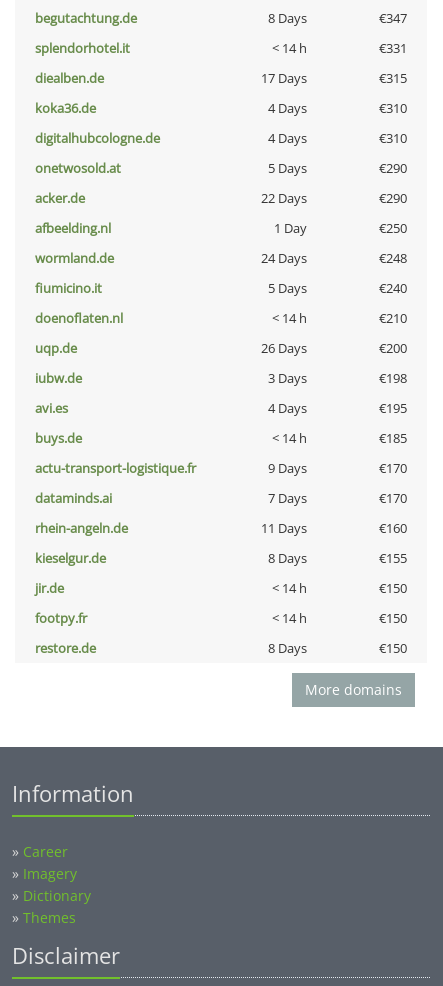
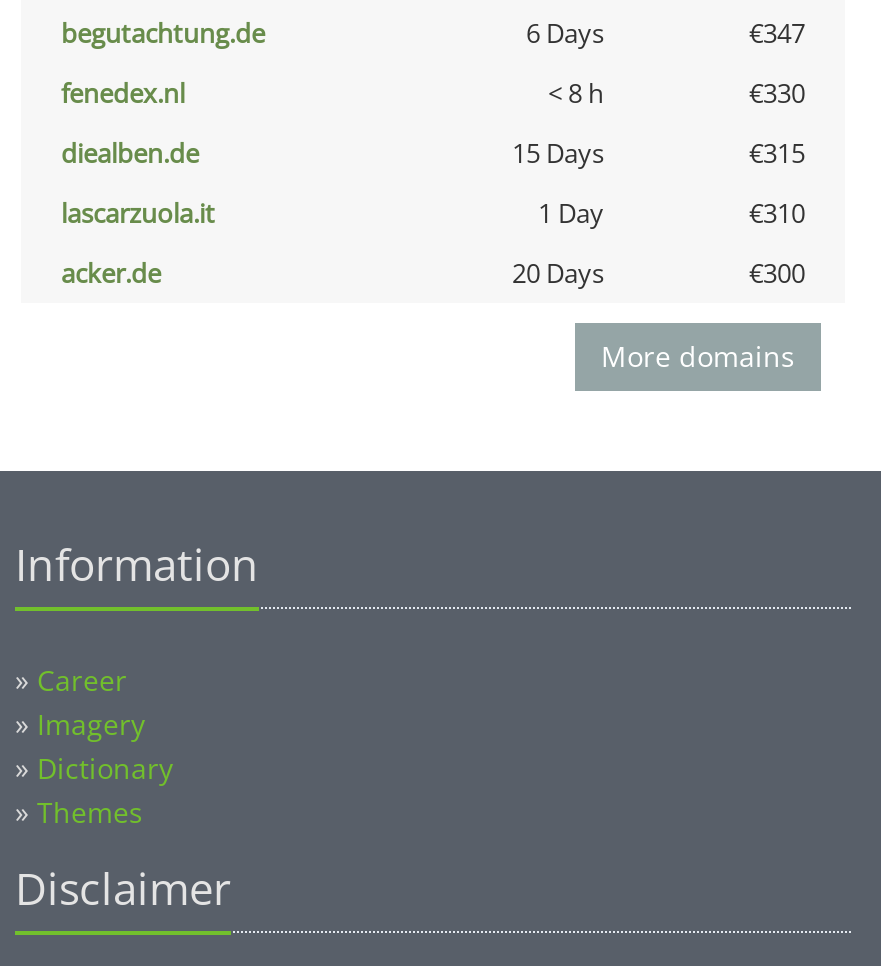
[267,9,306,27] 8 Days -> [526,15,604,51] 6 Days
[35,39,407,57] splendorhotel.it | < 14 h | €331 -> [61,75,805,111] fenedex.nl | < 8 h | €330
[260,69,306,87] 17 Days -> [512,135,604,171] 15 Days
[35,99,306,117] koka36.de | 4 Days -> [61,195,604,231] lascarzuola.it | 1 Day
[35,129,407,177] digitalhubcologne.de | 4 Days | €310 | onetwosold.at | 5 Days | €290 -> none
[35,189,407,657] 22 Days | €290 | afbeelding.nl | 1 Day | €250 | wormland.de | 24 Days | €248 | fiumicino.it | 5 Days | €240 | doenoflaten.nl | < 14 h | €210 | uqp.de | 26 Days | €200 | iubw.de | 3 Days | €198 | avi.es | 4 Days | €195 | buys.de | < 14 h | €185 | actu-transport-logistique.fr | 9 Days | €170 | dataminds.ai | 7 Days | €170 | rhein-angeln.de | 11 Days | €160 | kieselgur.de | 8 Days | €155 | jir.de | < 14 h | €150 | footpy.fr | < 14 h | €150 | restore.de | 8 Days | €150 -> [512,255,805,291] 20 Days | €300

